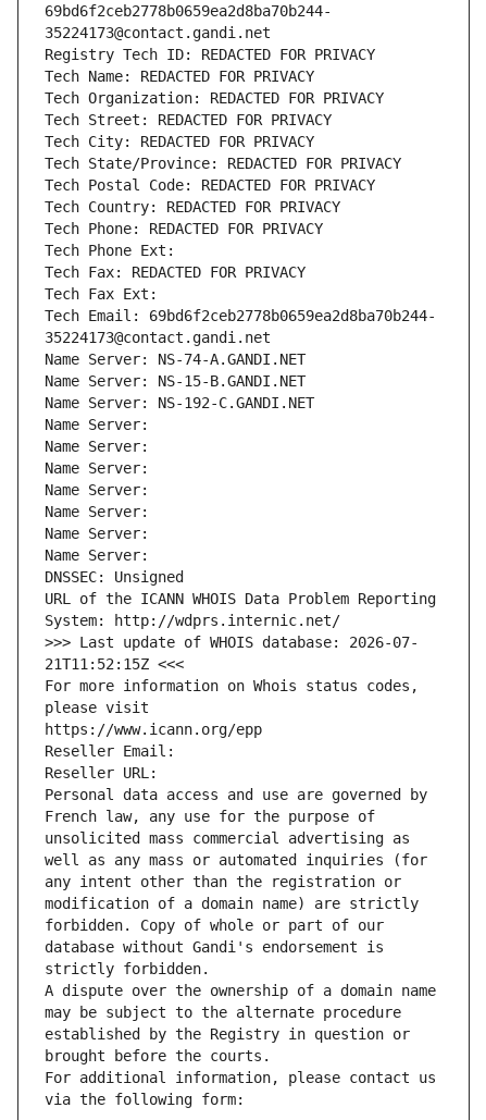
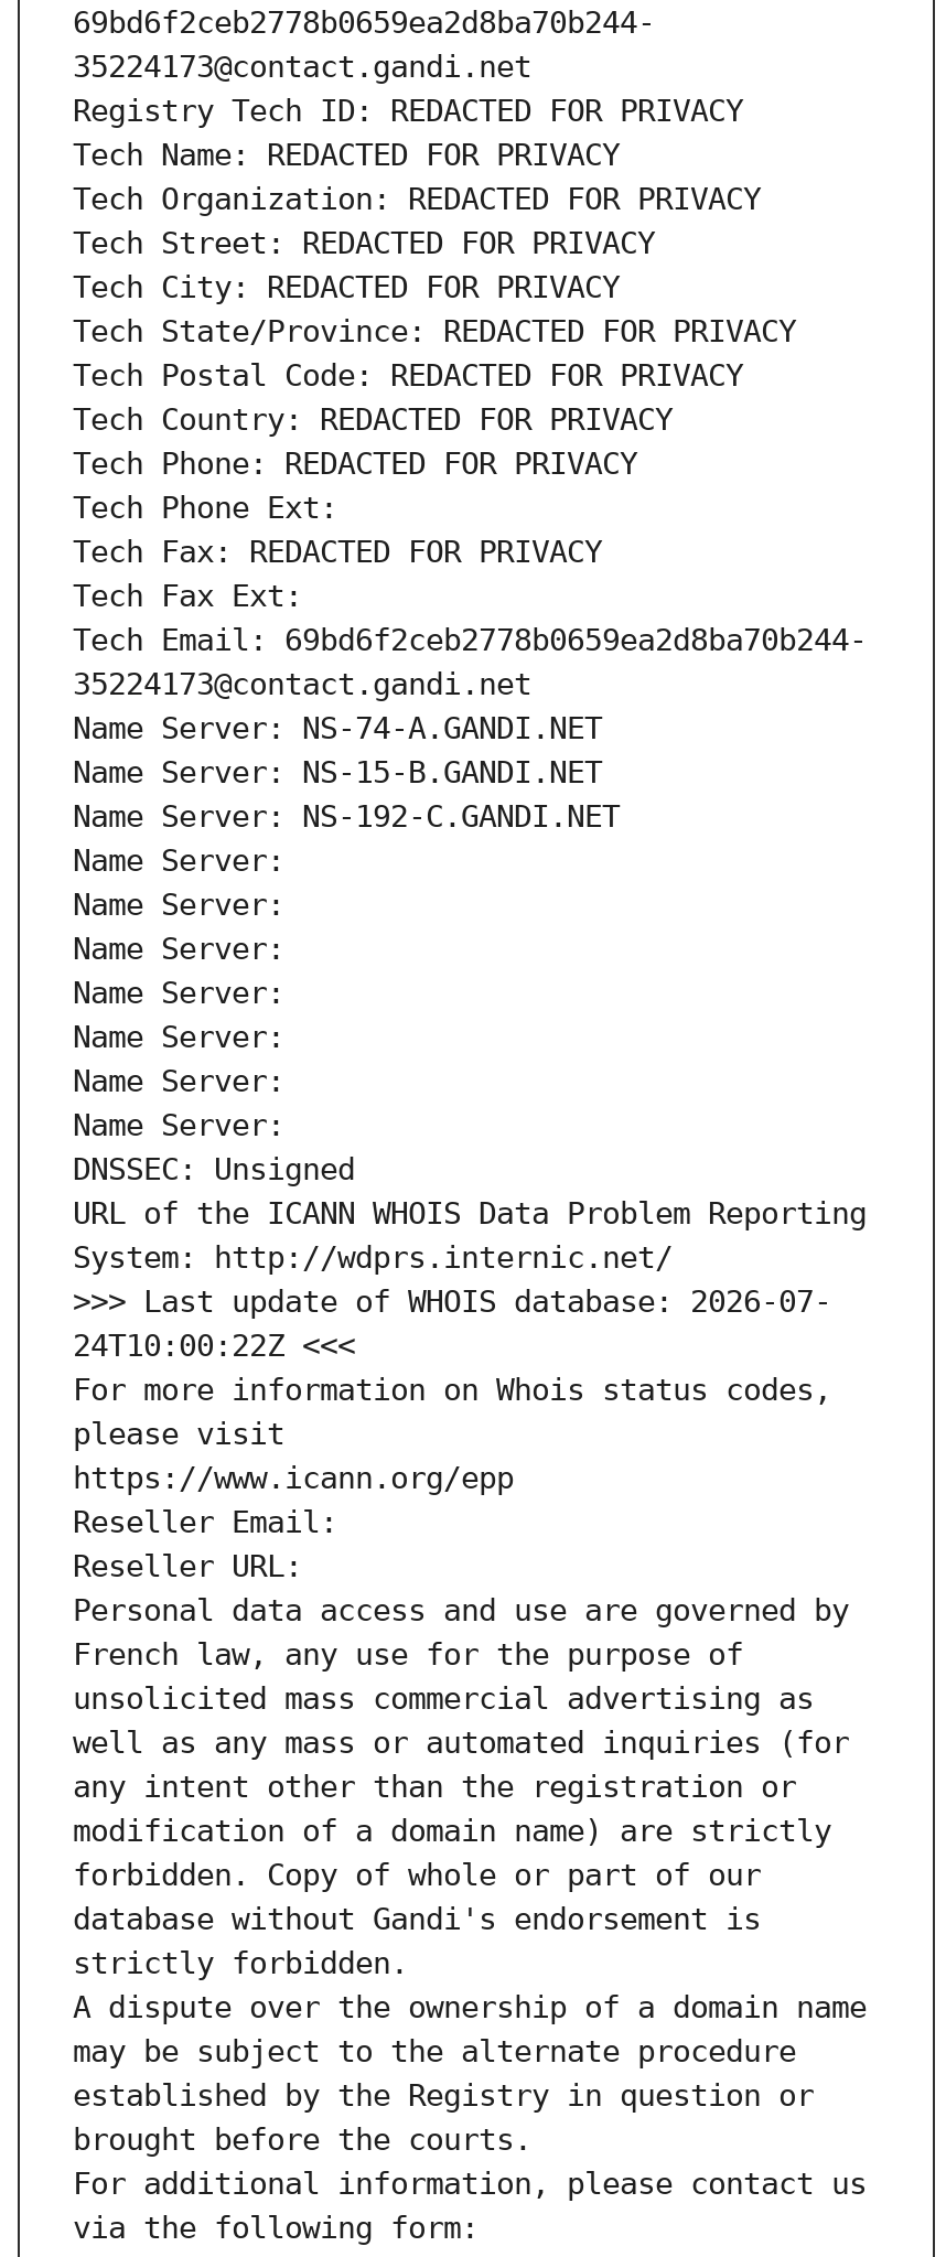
[45,656,184,673] 21T11:52:15Z <<< -> [73,1328,355,1364] 24T10:00:22Z <<<

